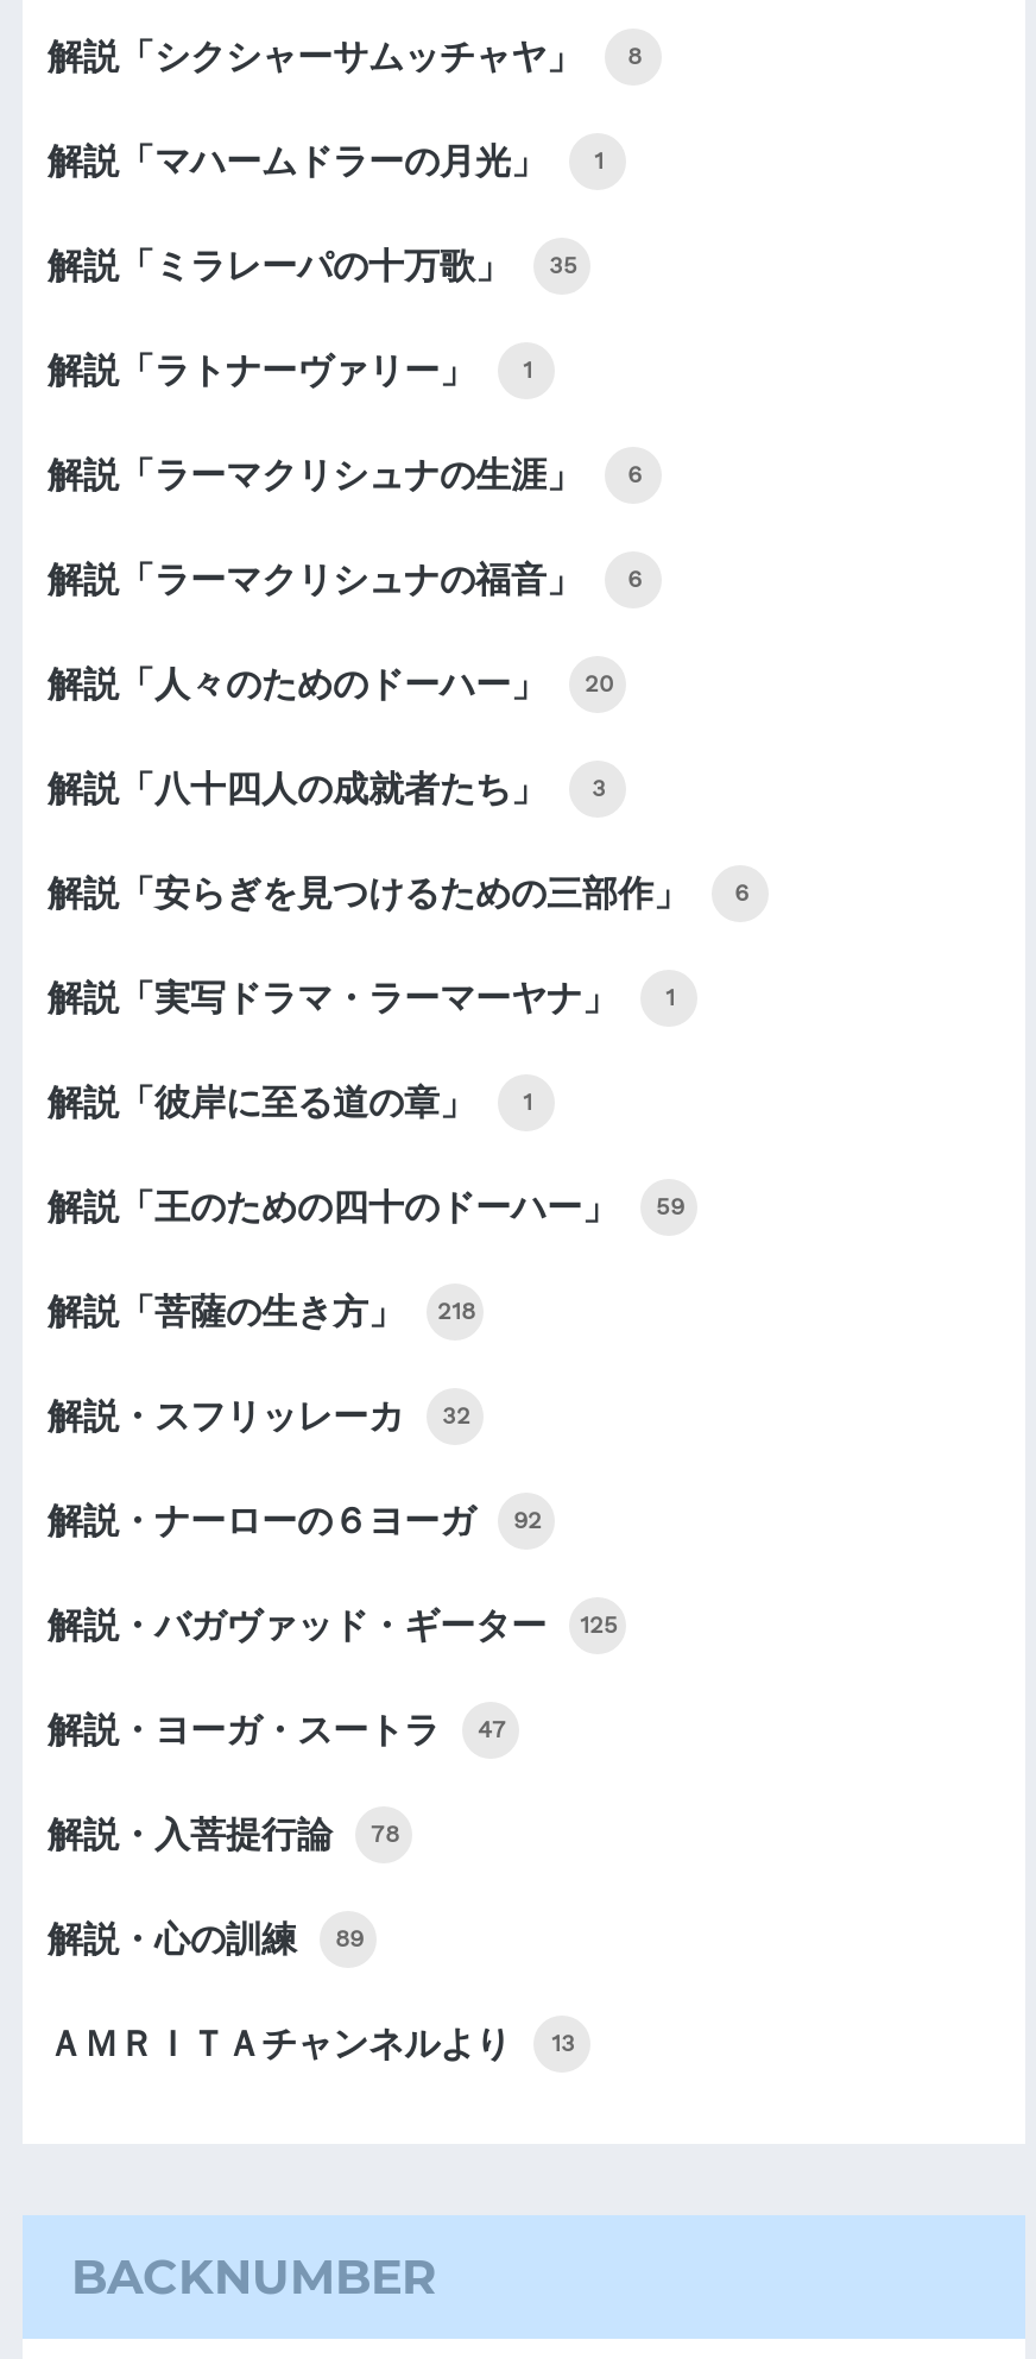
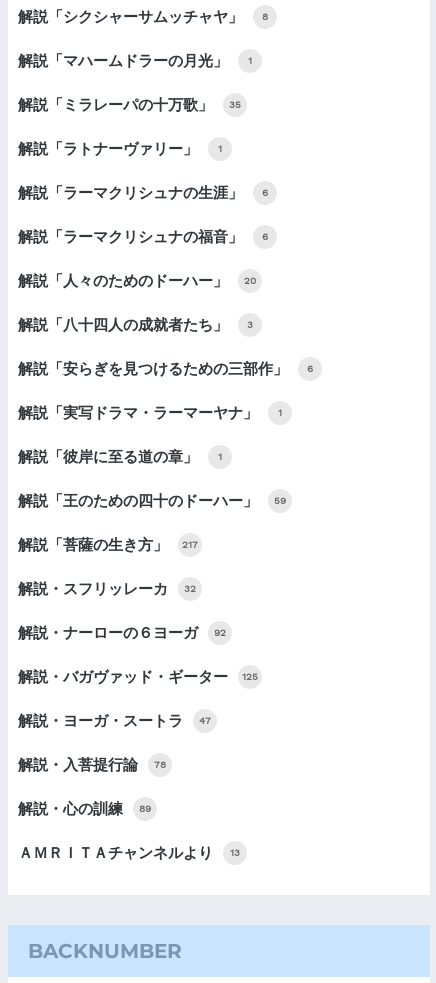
[47,1292,475,1335] 解説「菩薩の生き方」 218 -> [18,536,198,554] 解説「菩薩の生き方」 217

